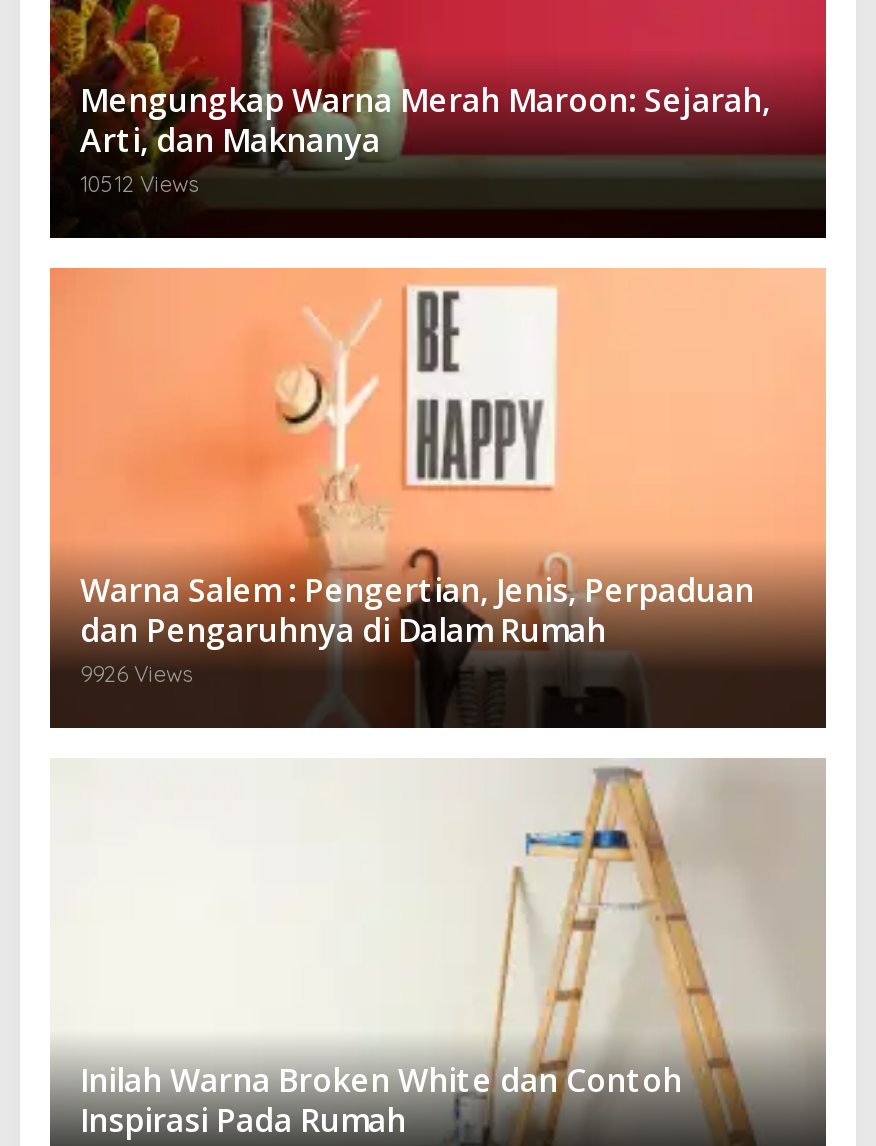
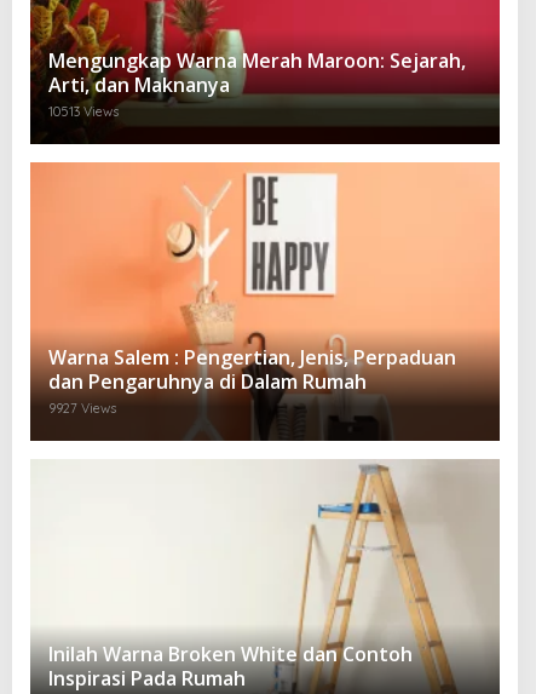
[80,169,198,197] 10512 Views -> [48,102,119,119] 10513 Views
[80,660,192,688] 9926 Views -> [48,399,116,416] 9927 Views

